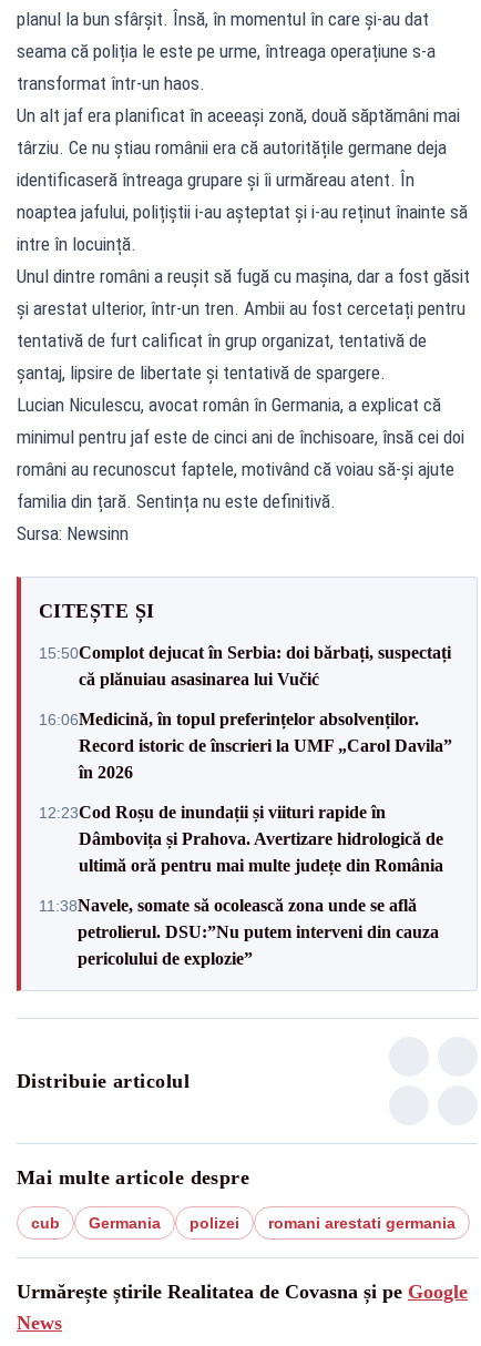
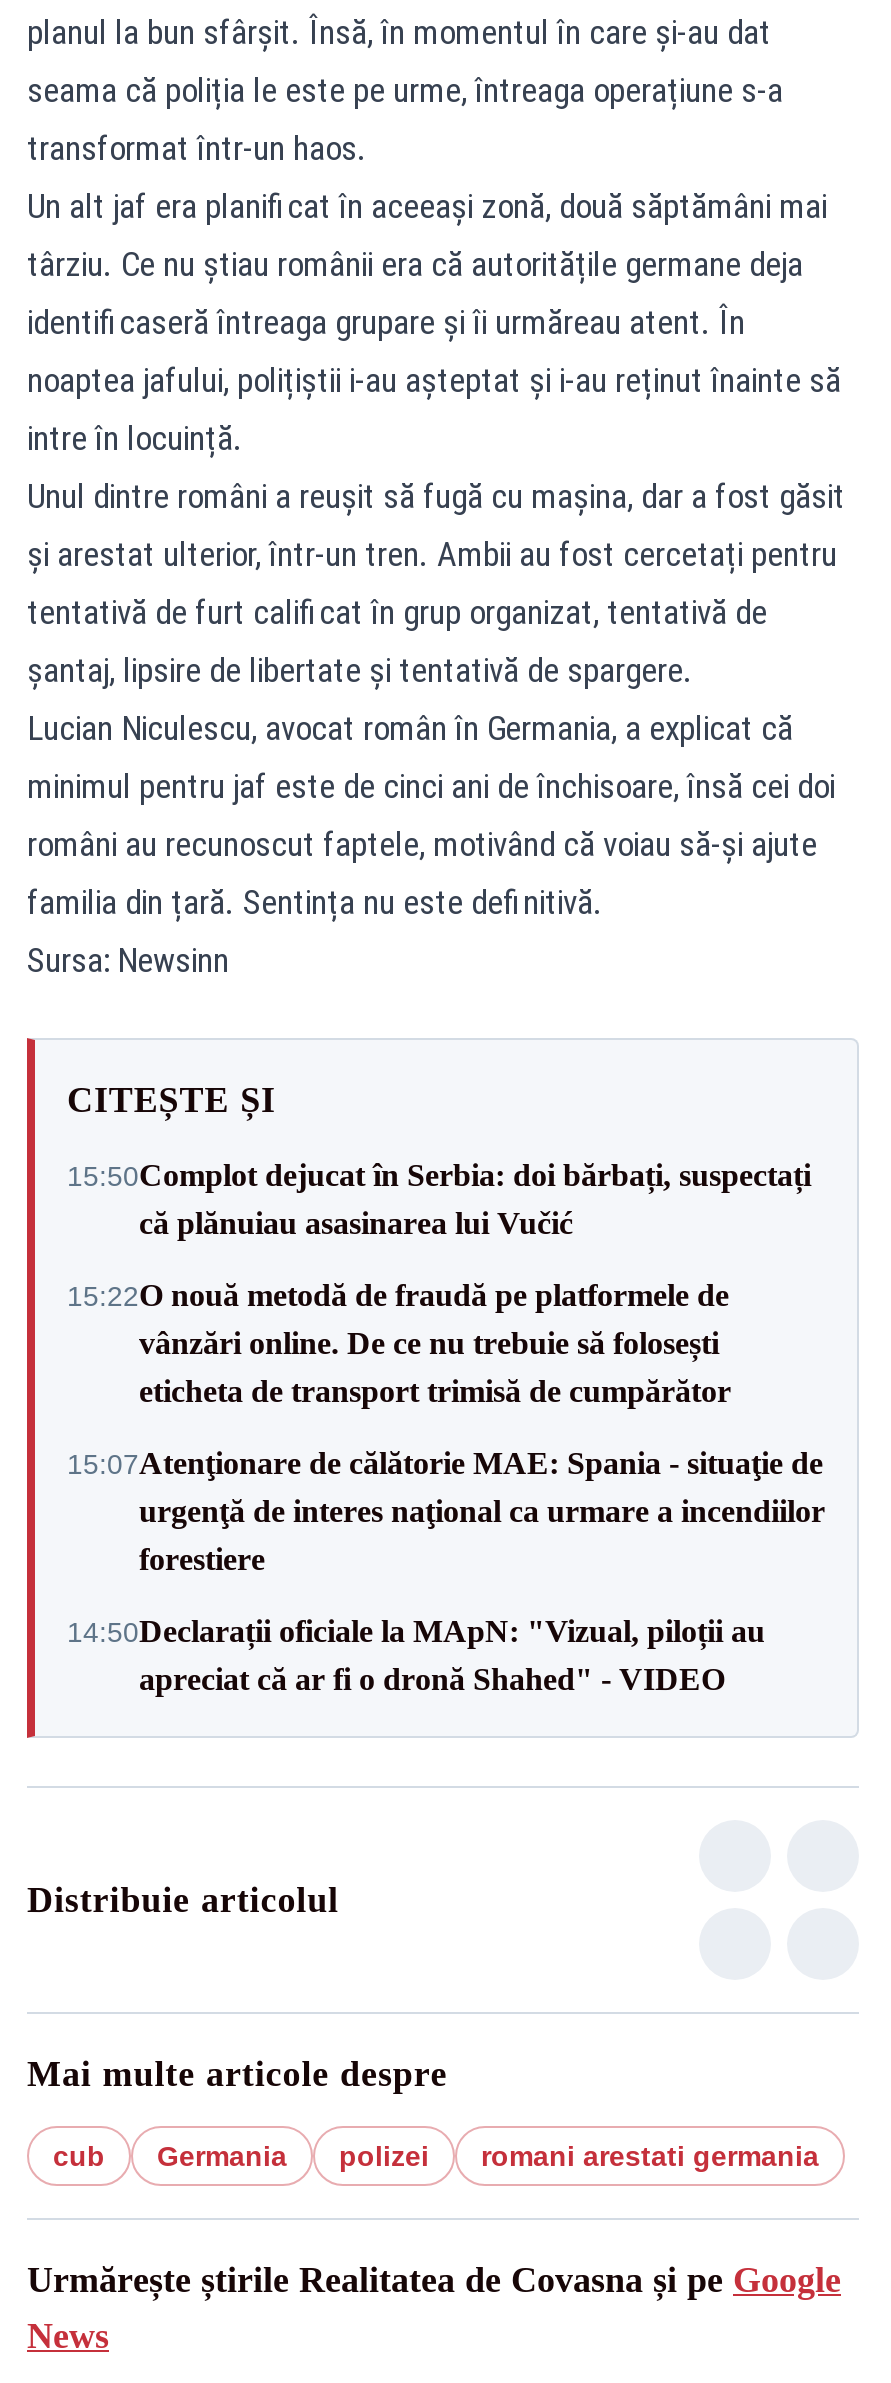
[39,709,452,781] 16:06Medicină, în topul preferințelor absolvenților. | Record istoric de înscrieri la UMF „Carol Davila” | în 2026 -> [67,1278,731,1408] 15:22O nouă metodă de fraudă pe platformele de | vânzări online. De ce nu trebuie să folosești | eticheta de transport trimisă de cumpărător
[39,802,443,874] 12:23Cod Roșu de inundații și viituri rapide în | Dâmbovița și Prahova. Avertizare hidrologică de | ultimă oră pentru mai multe județe din România -> [67,1446,825,1576] 15:07Atenţionare de călătorie MAE: Spania - situaţie de | urgenţă de interes naţional ca urmare a incendiilor | forestiere
[39,895,439,967] 11:38Navele, somate să ocolească zona unde se află | petrolierul. DSU:”Nu putem interveni din cauza | pericolului de explozie” -> [67,1614,765,1696] 14:50Declarații oficiale la MApN: "Vizual, piloții au | apreciat că ar fi o dronă Shahed" - VIDEO

